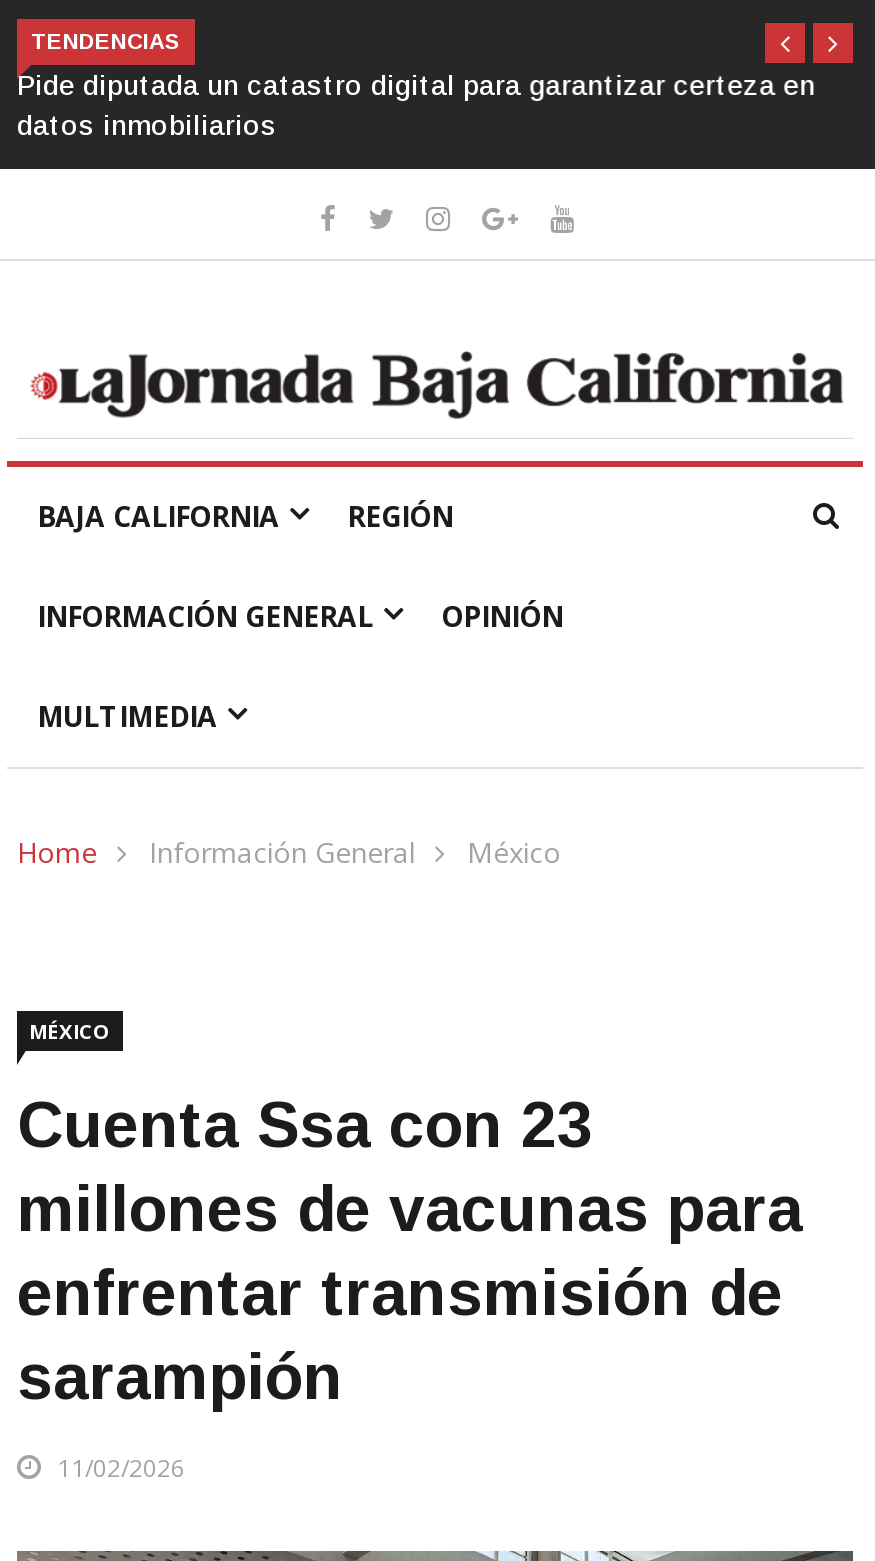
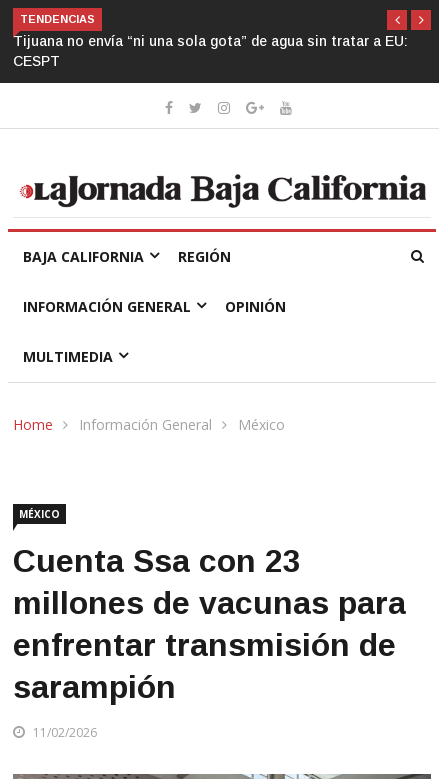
[17,69,815,141] Pide diputada un catastro digital para garantizar certeza en | datos inmobiliarios -> [13,33,408,69] Tijuana no envía “ni una sola gota” de agua sin tratar a EU: | CESPT

